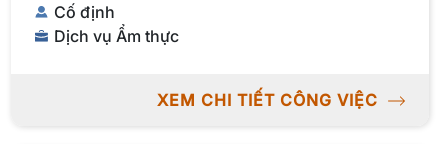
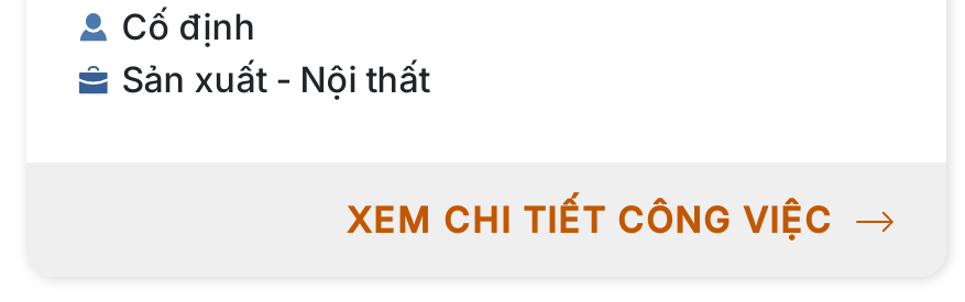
[54,26,179,46] Dịch vụ Ẩm thực -> [121,58,430,101] Sản xuất - Nội thất

